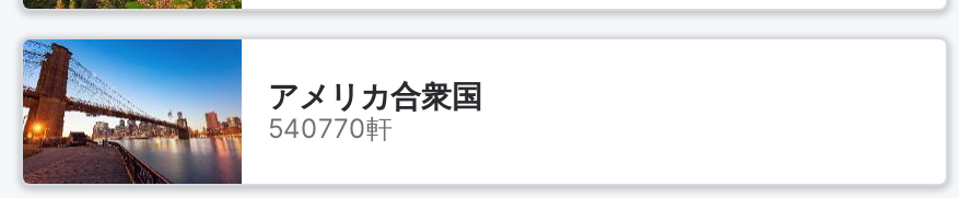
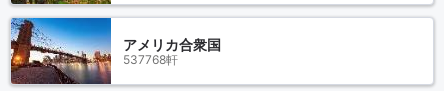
[268,113,393,145] 540770軒 -> [123,51,178,66] 537768軒

